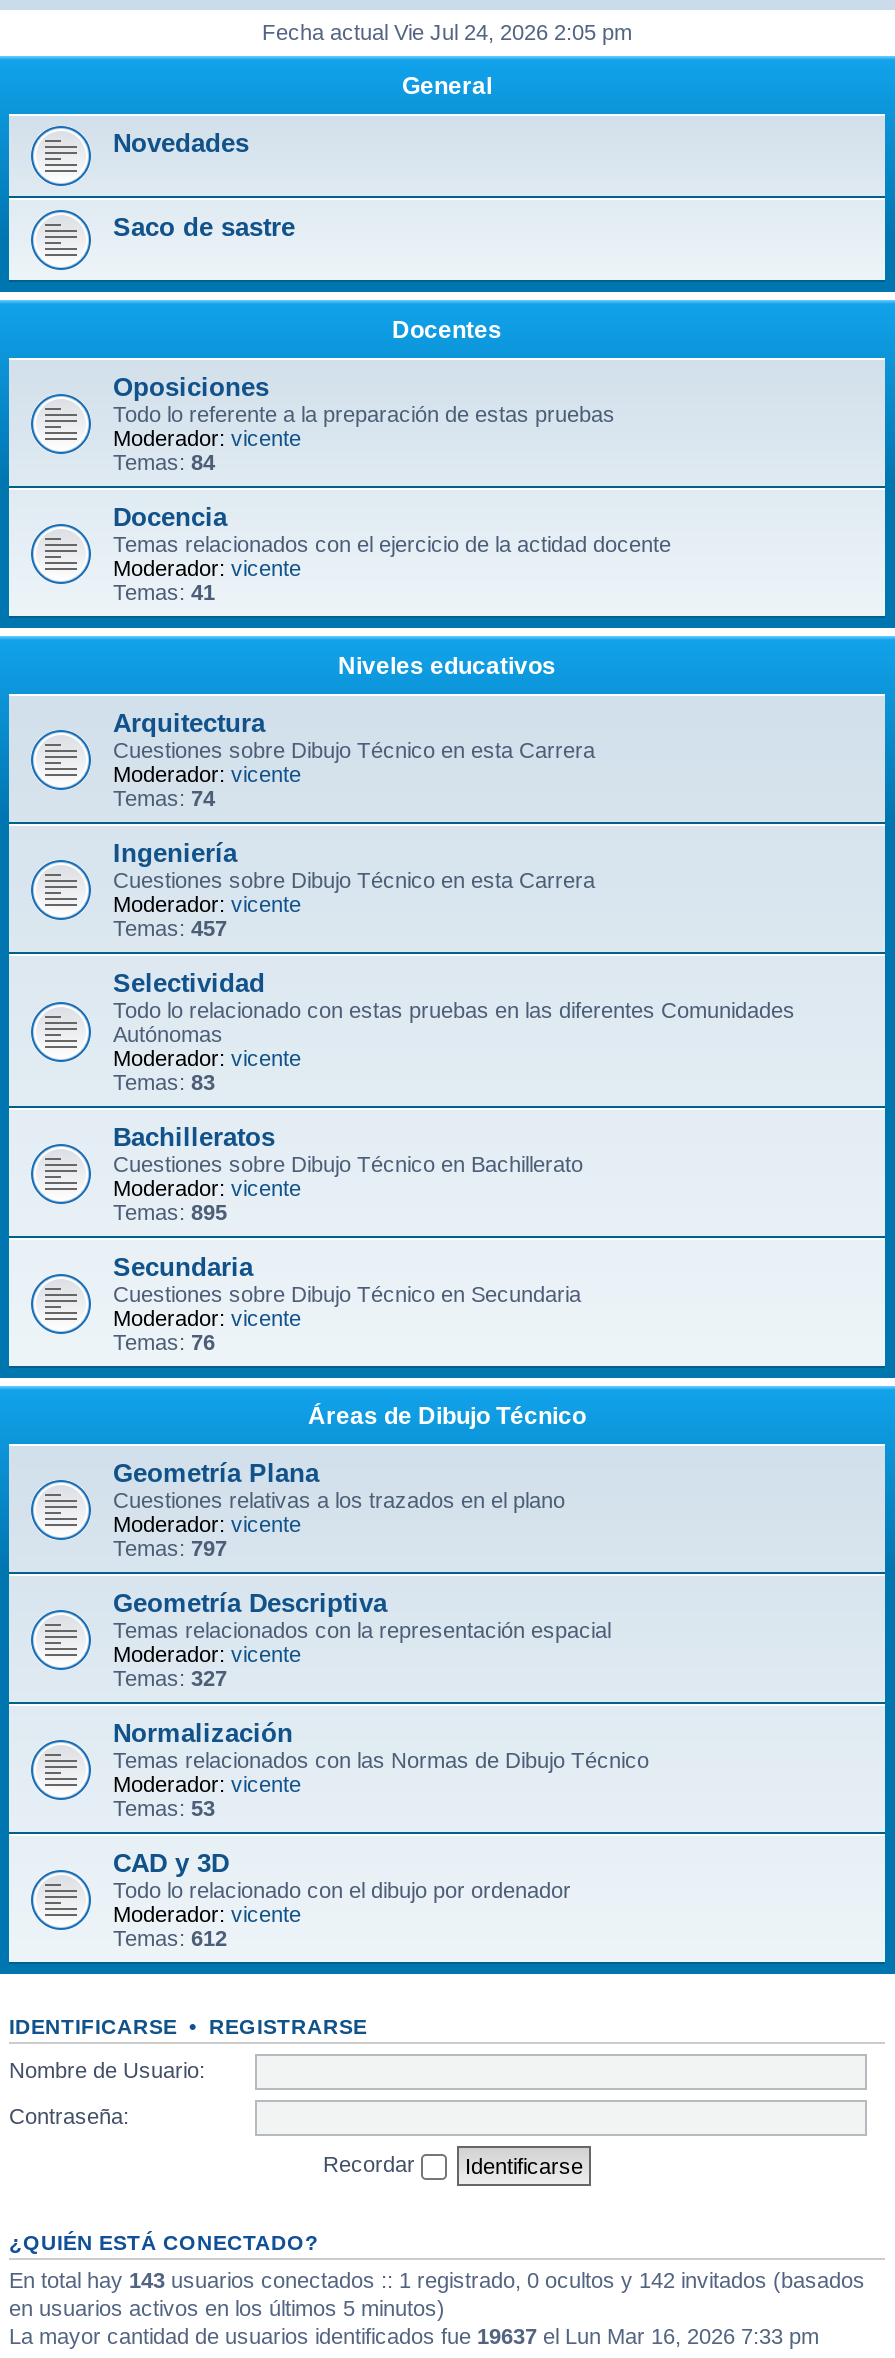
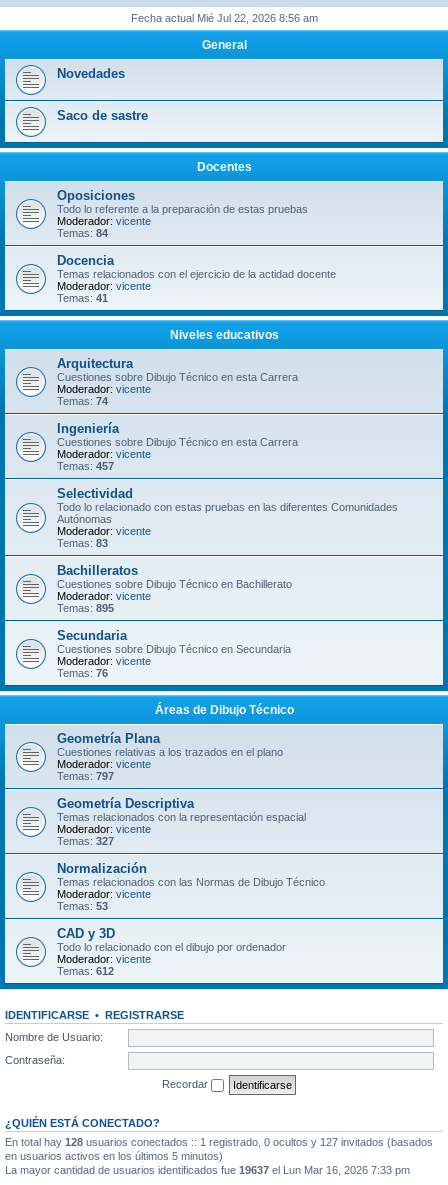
[262,20,632,44] Fecha actual Vie Jul 24, 2026 2:05 pm -> [130,12,317,24] Fecha actual Mié Jul 22, 2026 8:56 am
[9,2267,865,2291] En total hay 143 usuarios conectados :: 1 registrado, 0 ocultos y 142 invitados (basados -> [5,1135,433,1147] En total hay 128 usuarios conectados :: 1 registrado, 0 ocultos y 127 invitados (basados

